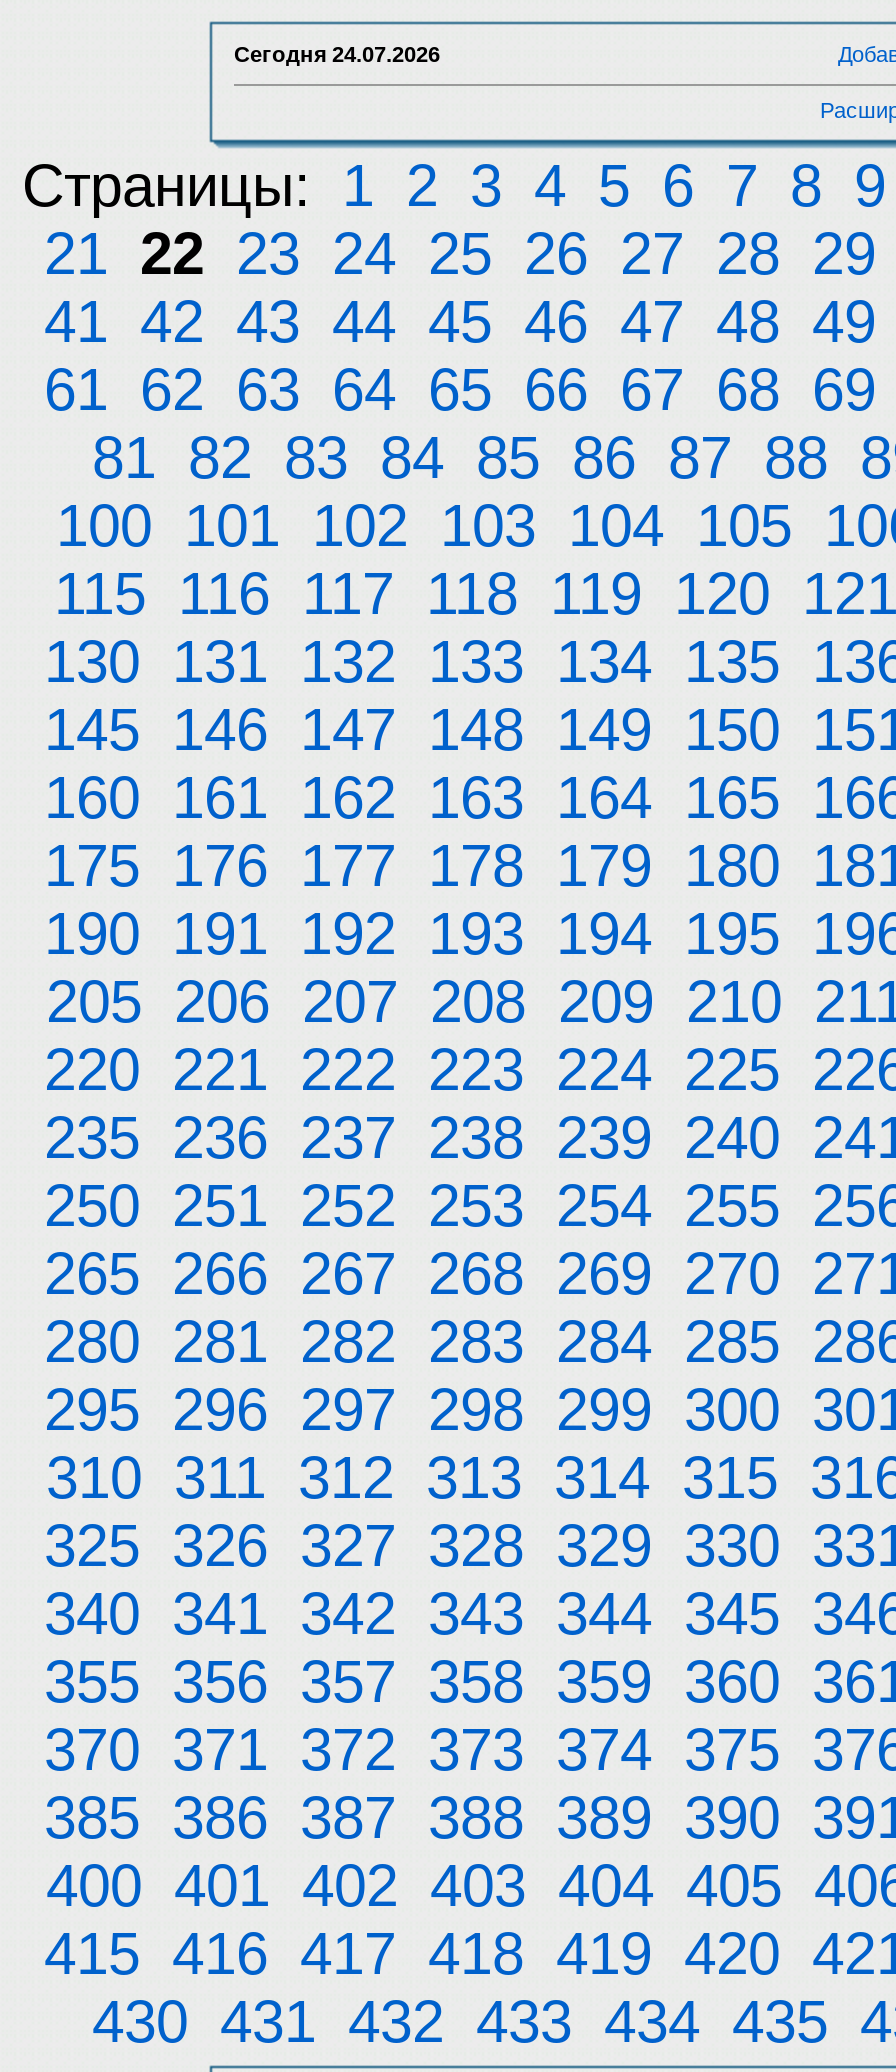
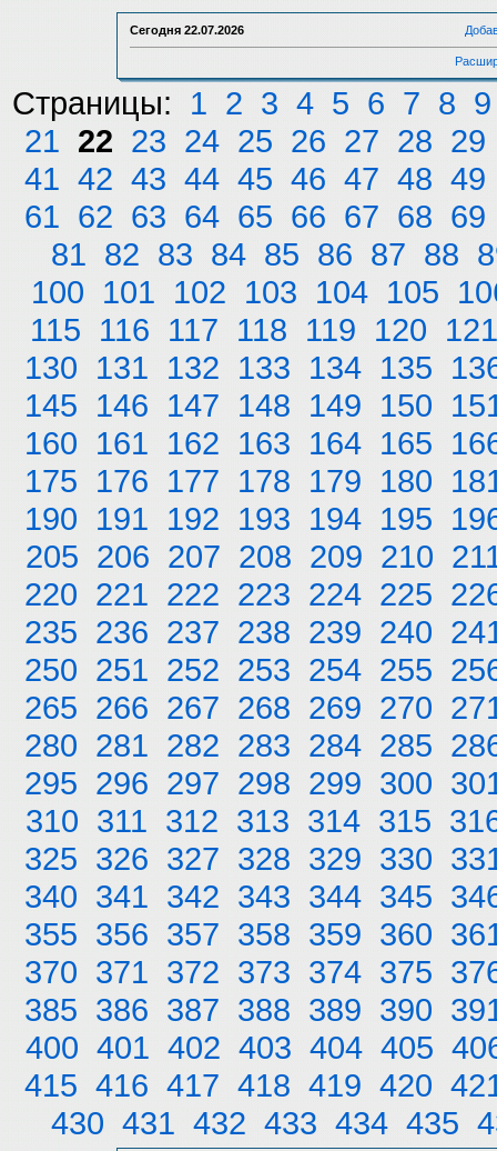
[234,41,440,65] Сегодня 24.07.2026 -> [130,23,244,36] Сегодня 22.07.2026

